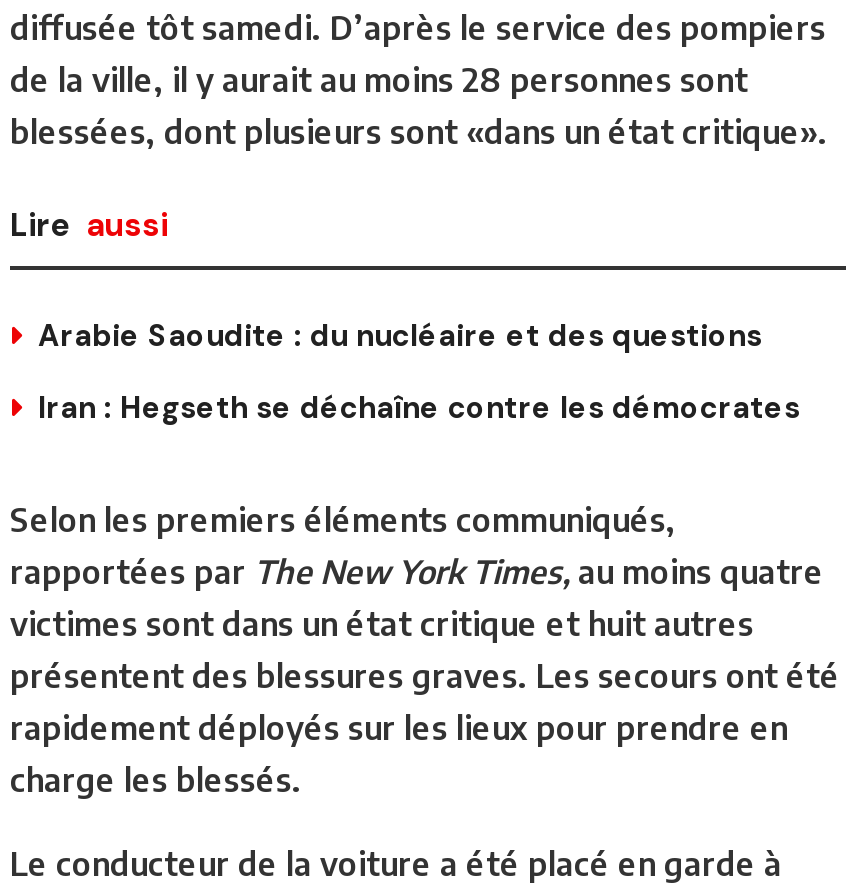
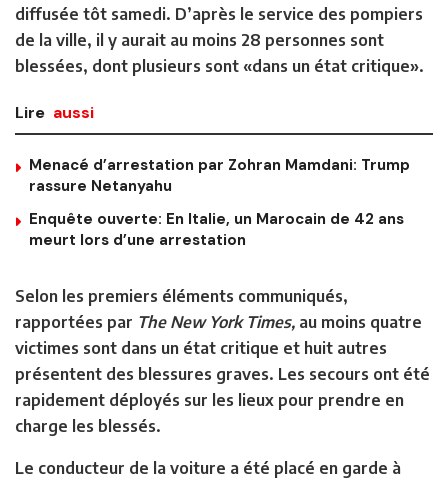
[38,316,762,356] Arabie Saoudite : du nucléaire et des questions -> [29,155,410,196] Menacé d’arrestation par Zohran Mamdani: Trump | rassure Netanyahu
[38,388,800,428] Iran : Hegseth se déchaîne contre les démocrates -> [29,209,404,250] Enquête ouverte: En Italie, un Marocain de 42 ans | meurt lors d’une arrestation

